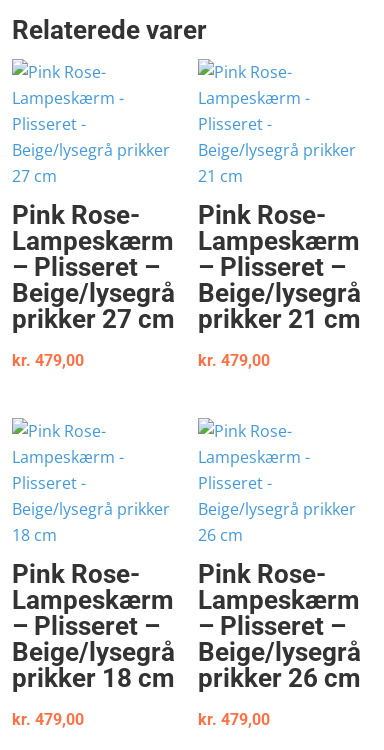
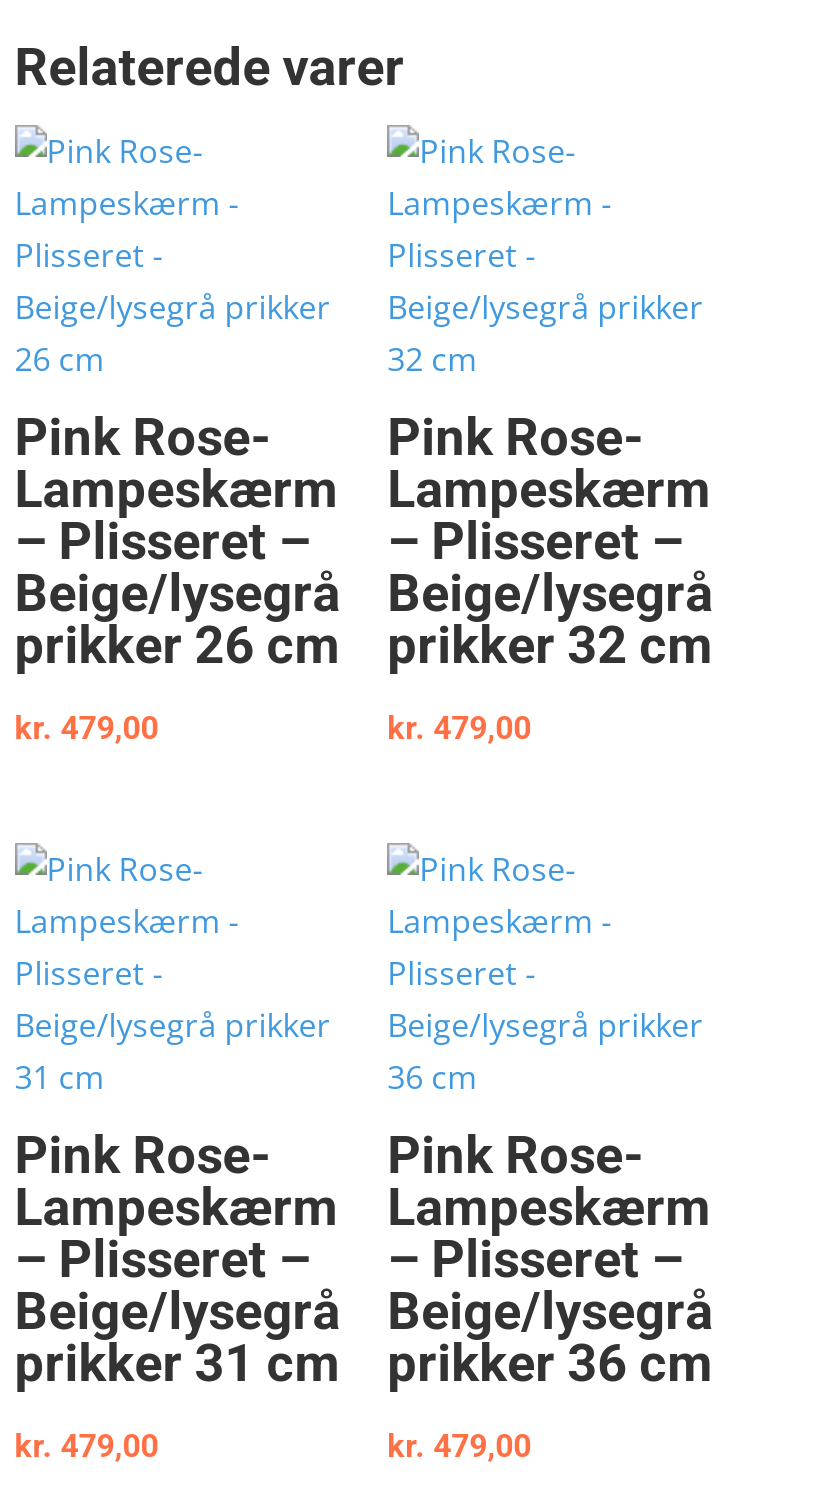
[12,304,175,334] prikker 27 cm -> [15,615,341,675] prikker 26 cm
[198,304,361,334] prikker 21 cm -> [387,615,713,675] prikker 32 cm
[12,663,175,693] prikker 18 cm -> [15,1333,341,1393] prikker 31 cm
[198,663,361,693] prikker 26 cm -> [387,1333,713,1393] prikker 36 cm

